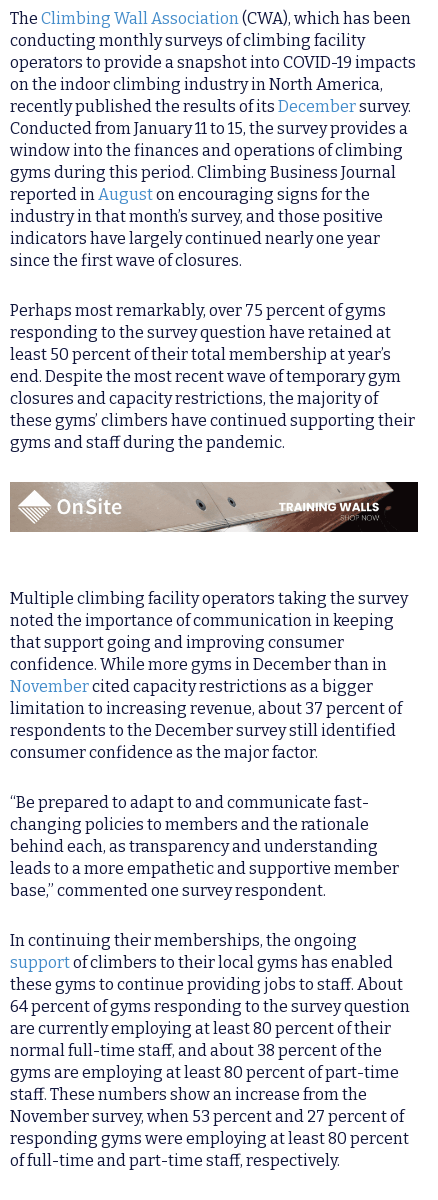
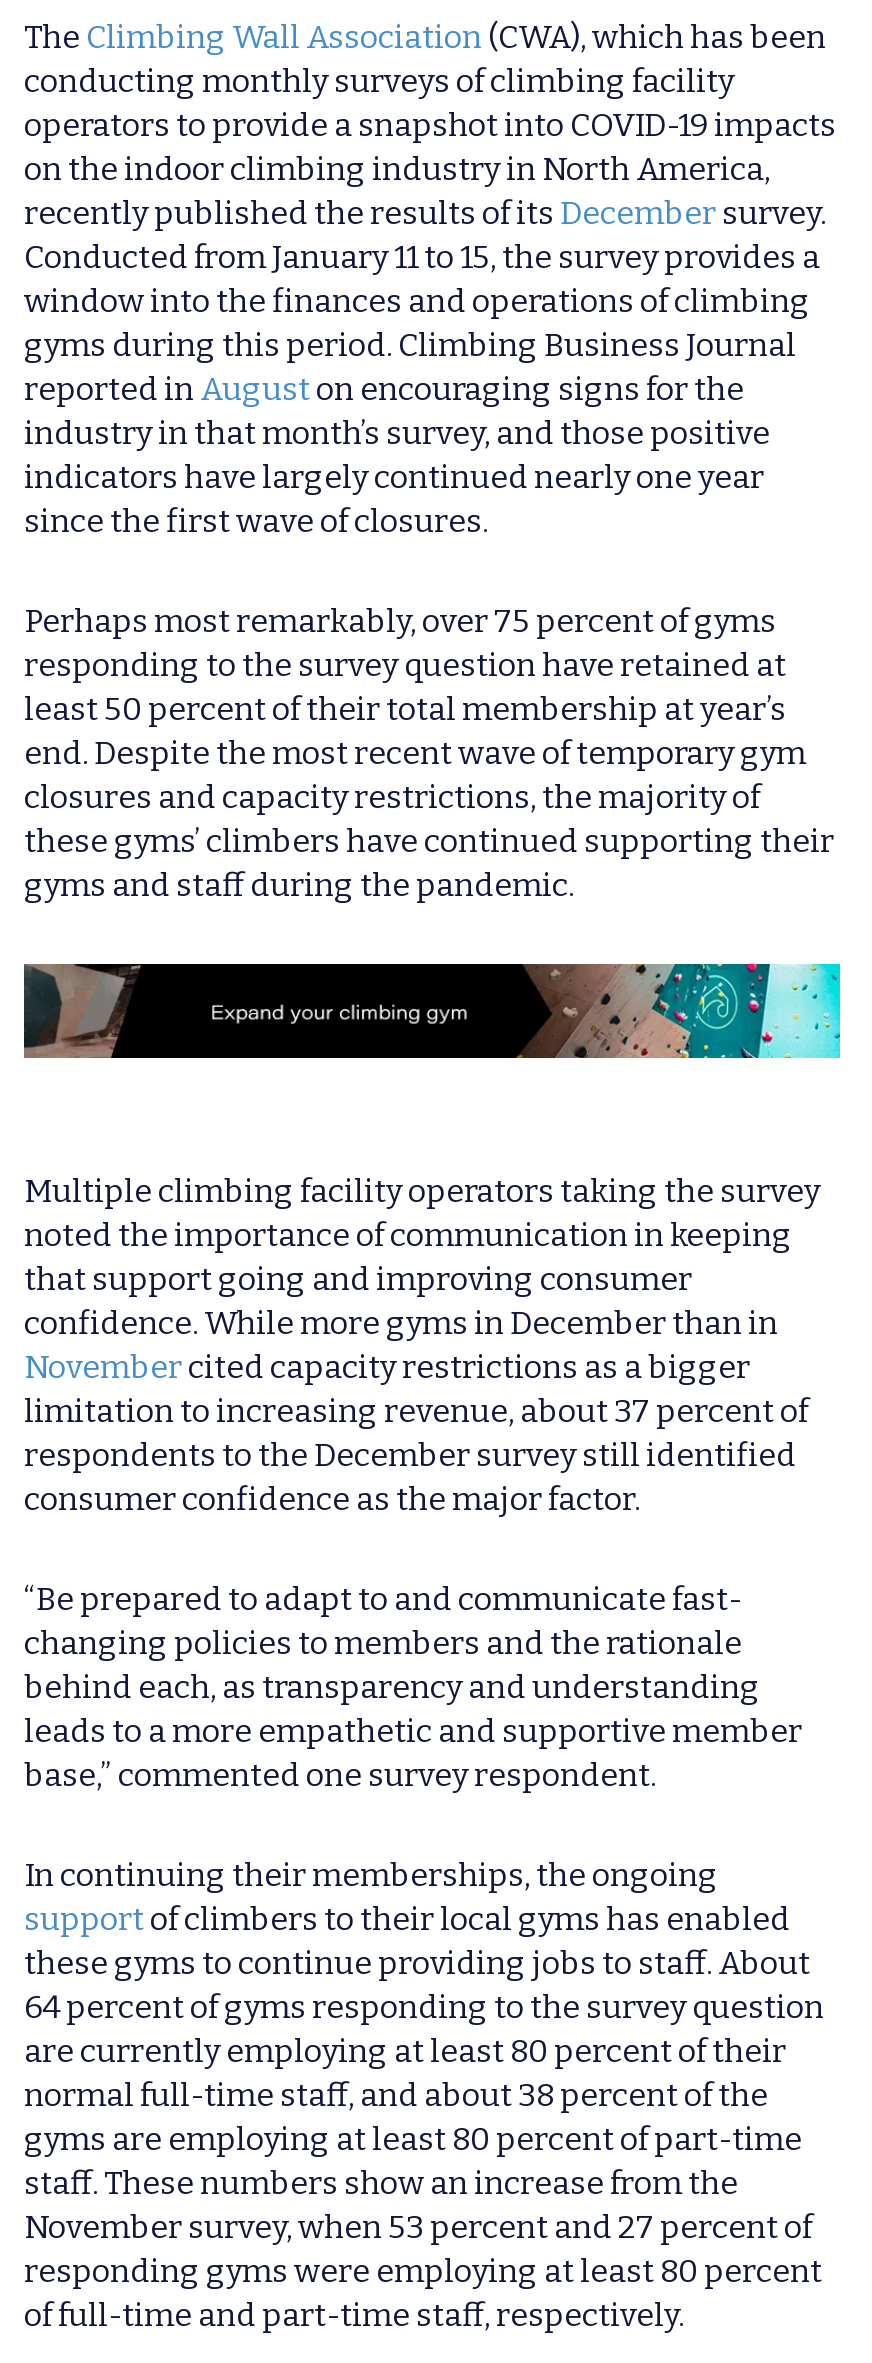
[9,481,419,533] [image] -> [24,962,842,1060] [image]

